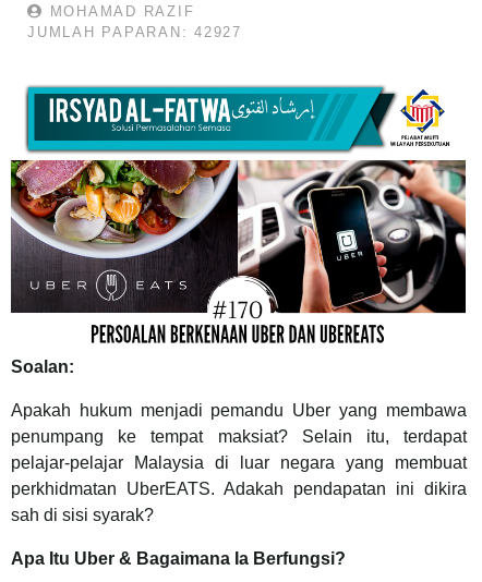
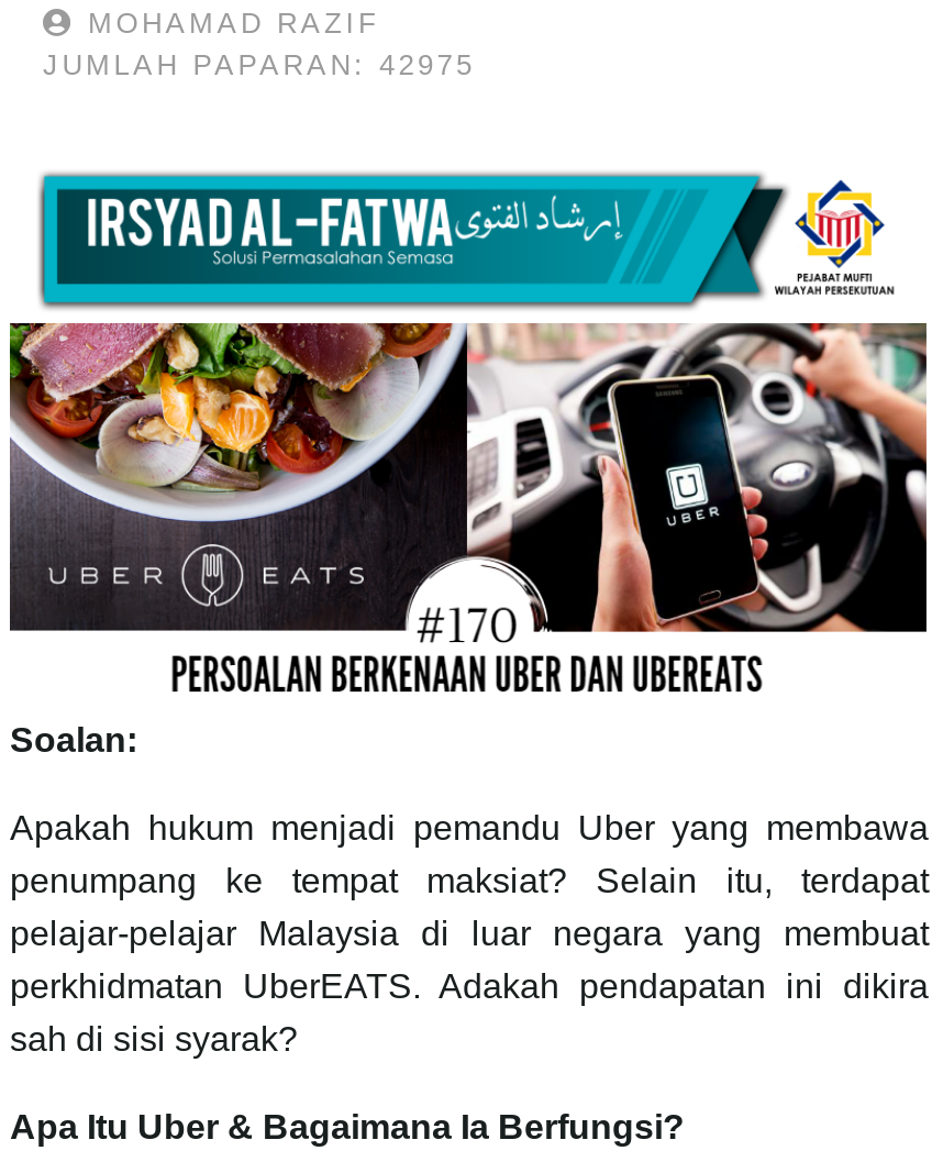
[27,24,242,41] JUMLAH PAPARAN: 42927 -> [43,49,475,82] JUMLAH PAPARAN: 42975

